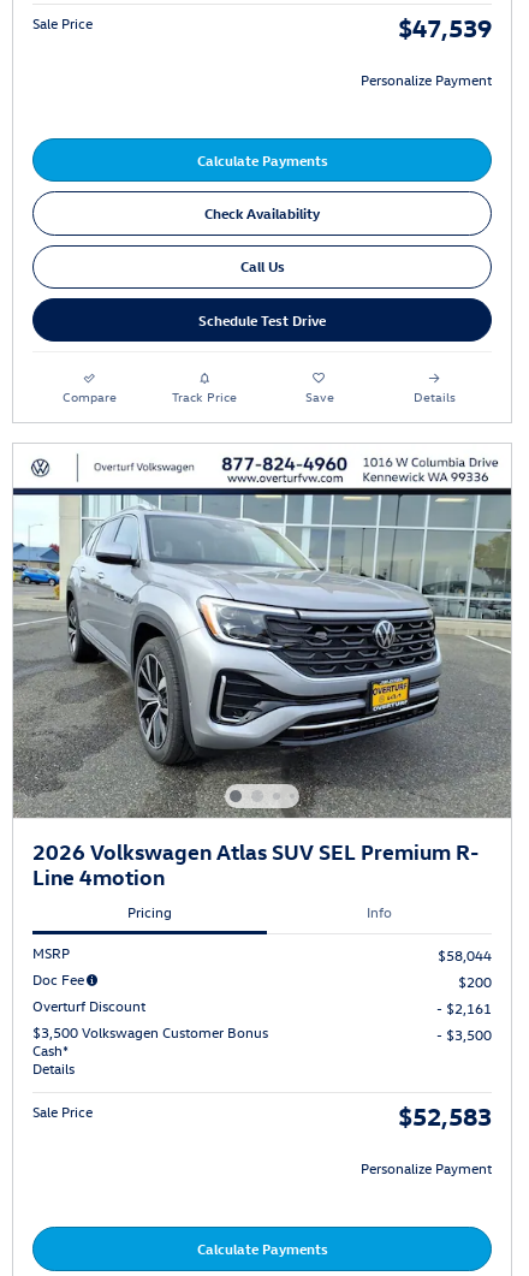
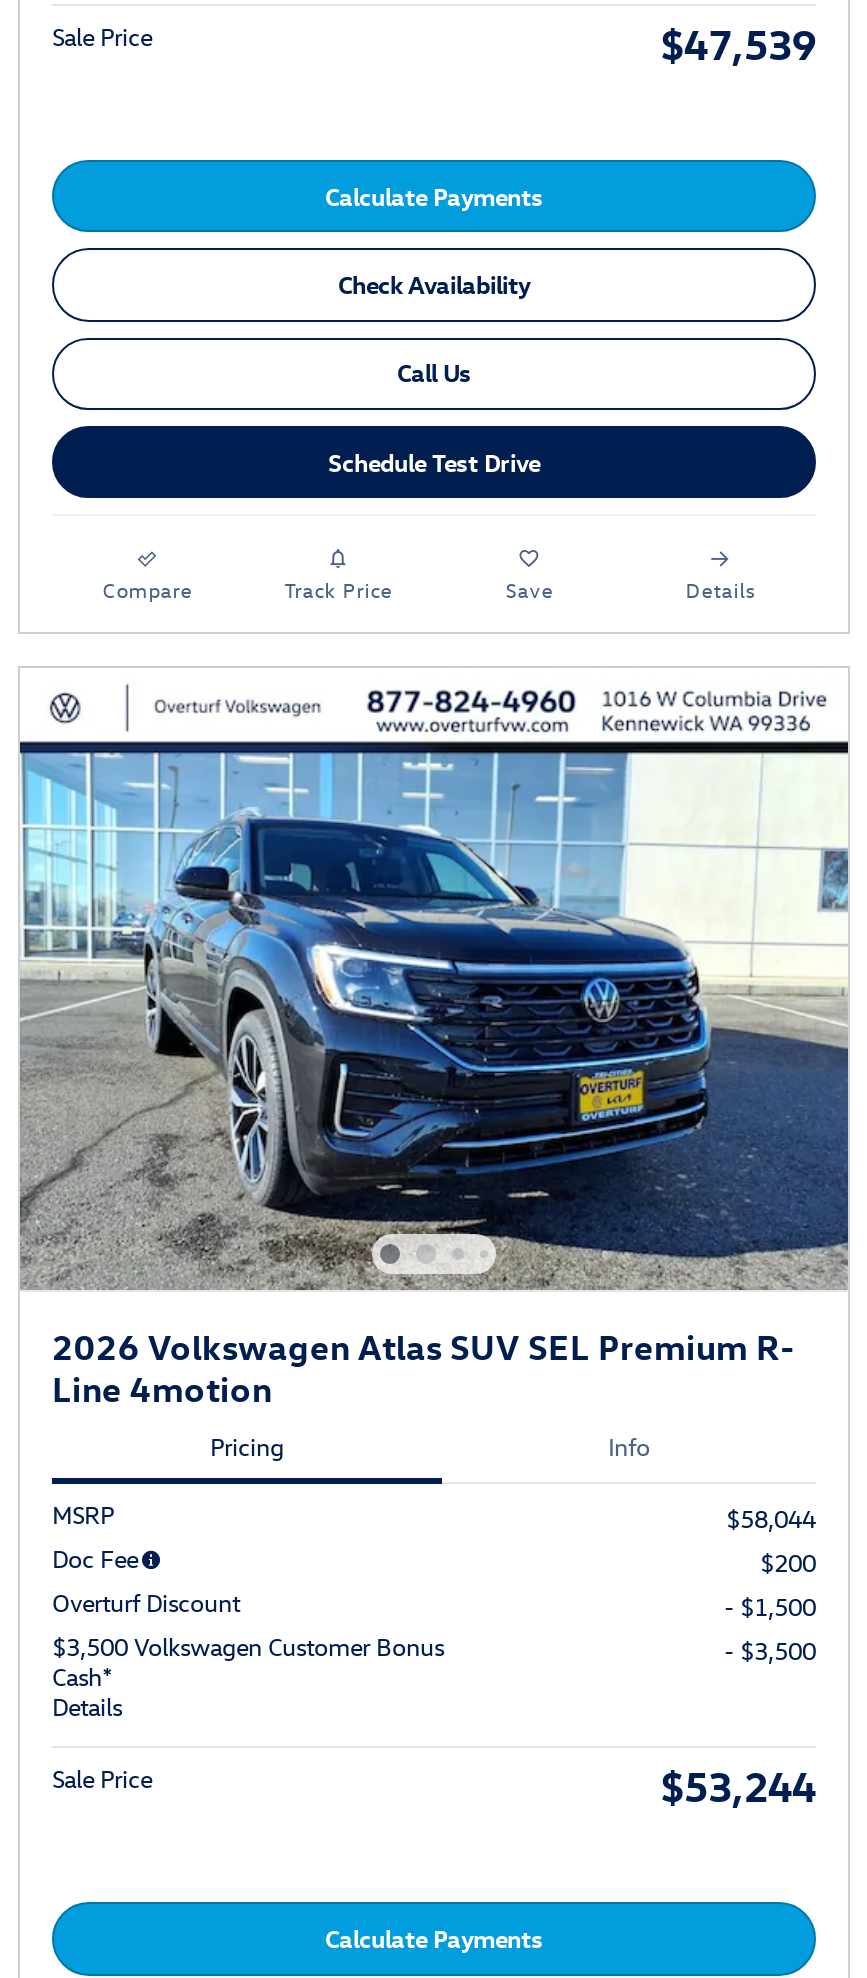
[361,70,492,89] Personalize Payment -> none
[12,494,512,818] [image] -> [20,752,850,1288] [image]
[436,999,492,1018] - $2,161 -> [724,1591,816,1623] - $1,500
[361,1100,492,1178] $52,583 | Personalize Payment -> [660,1759,816,1811] $53,244

